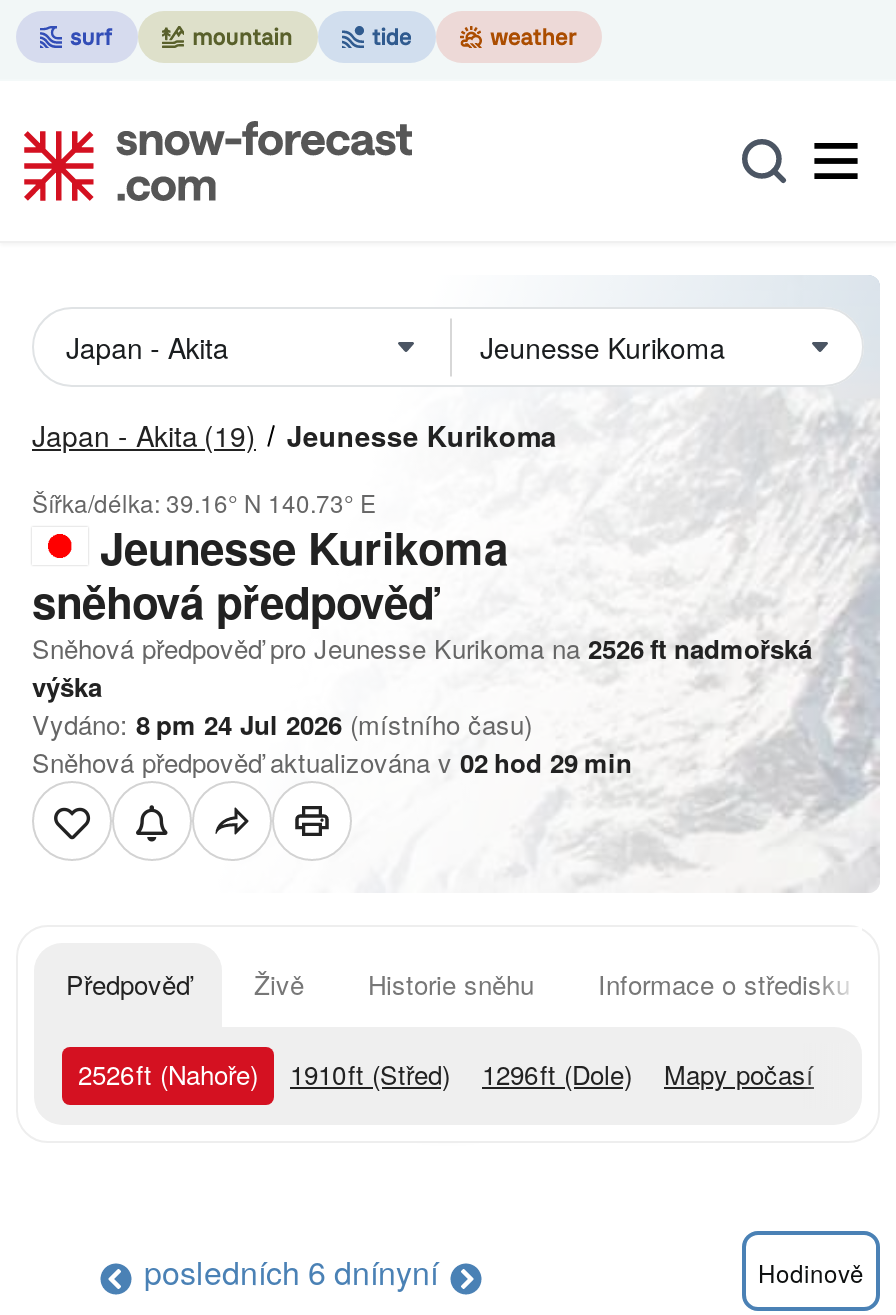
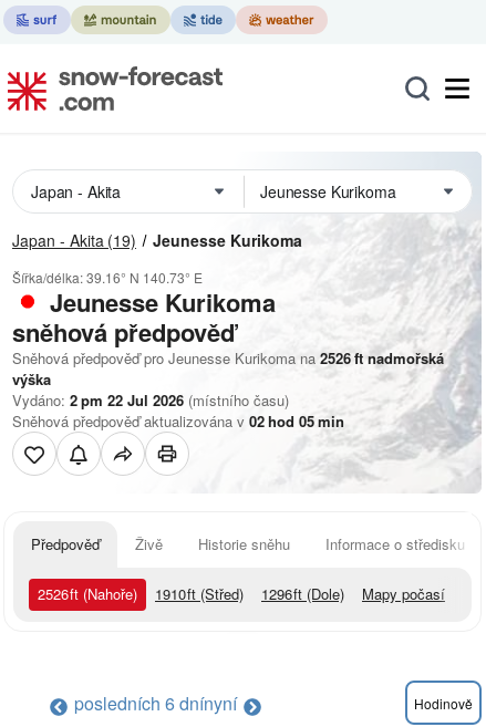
[32,705,532,743] Vydáno: 8 pm 24 Jul 2026 (místního času) -> [12,390,289,411] Vydáno: 2 pm 22 Jul 2026 (místního času)
[32,743,632,781] Sněhová předpověď aktualizována v 02 hod 29 min -> [12,411,344,432] Sněhová předpověď aktualizována v 02 hod 05 min

